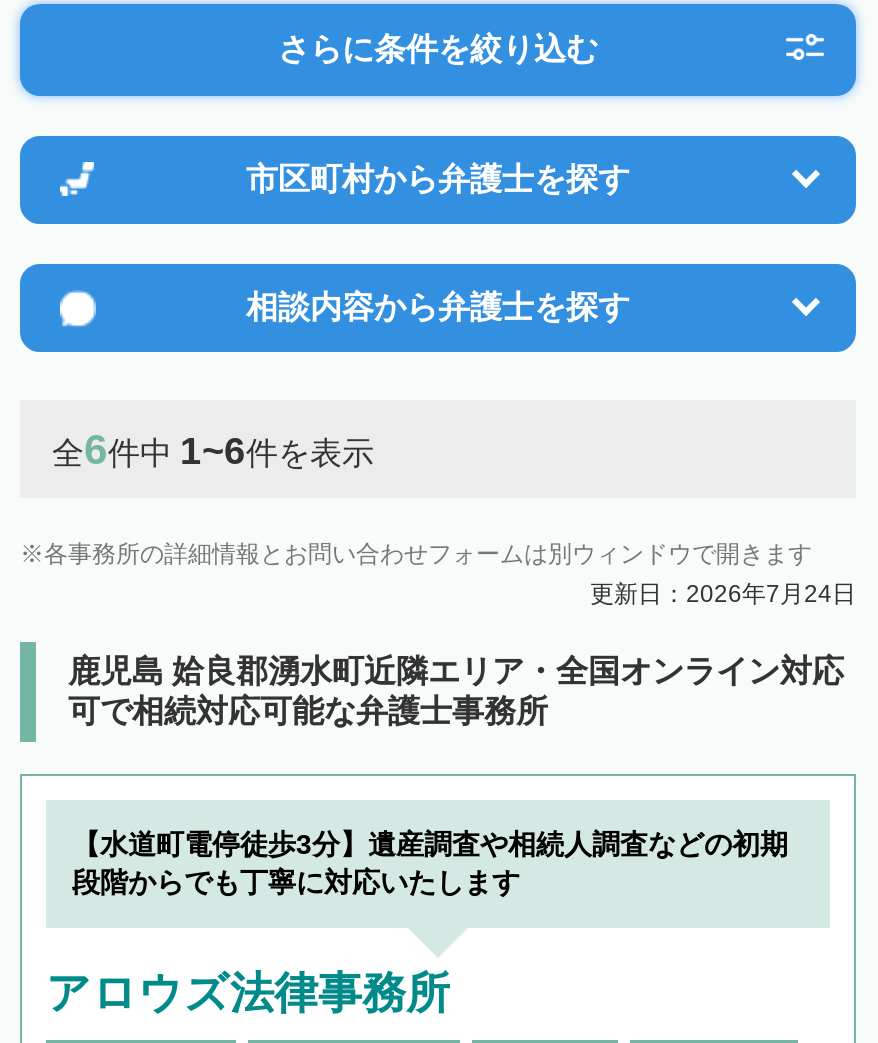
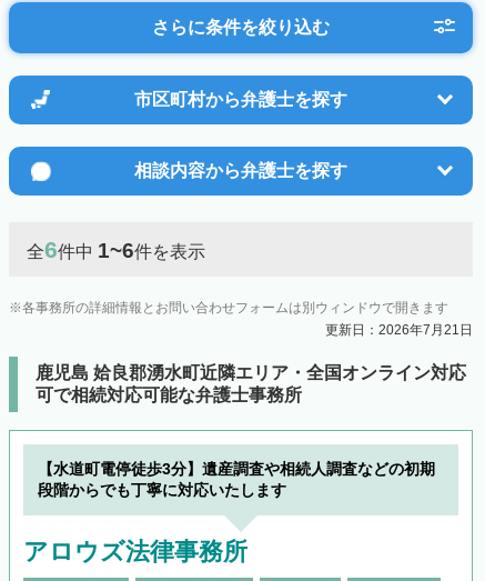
[590,580,856,608] 更新日：2026年7月24日 -> [325,322,473,338] 更新日：2026年7月21日

